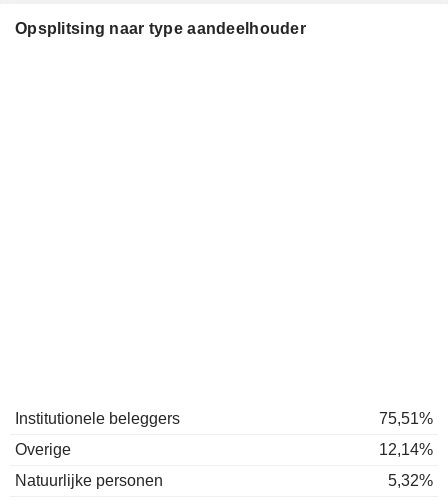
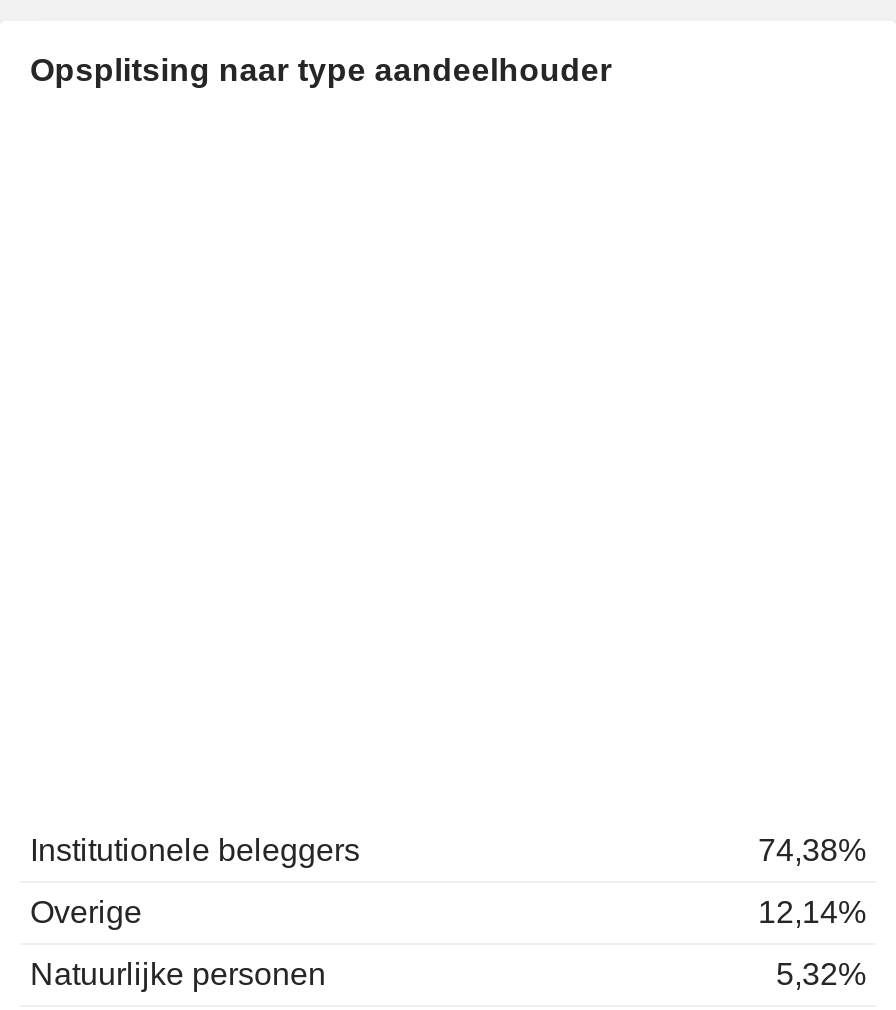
[379,410,433,427] 75,51% -> [758,833,866,867] 74,38%

